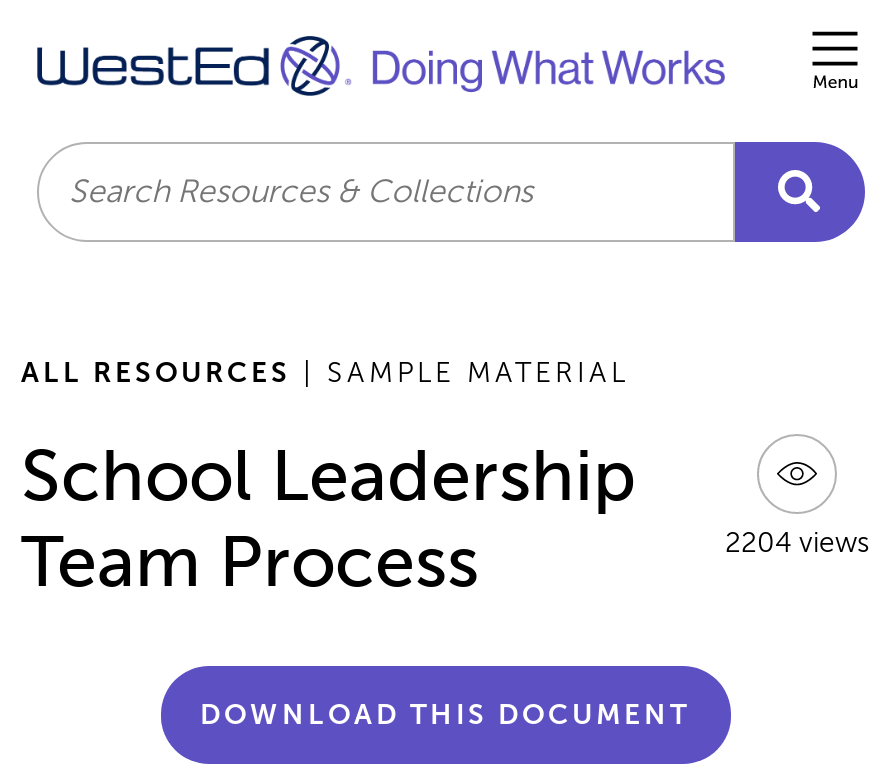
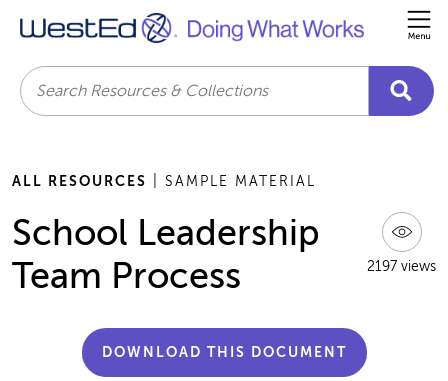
[725,528,869,558] 2204 views -> [367,259,436,274] 2197 views

